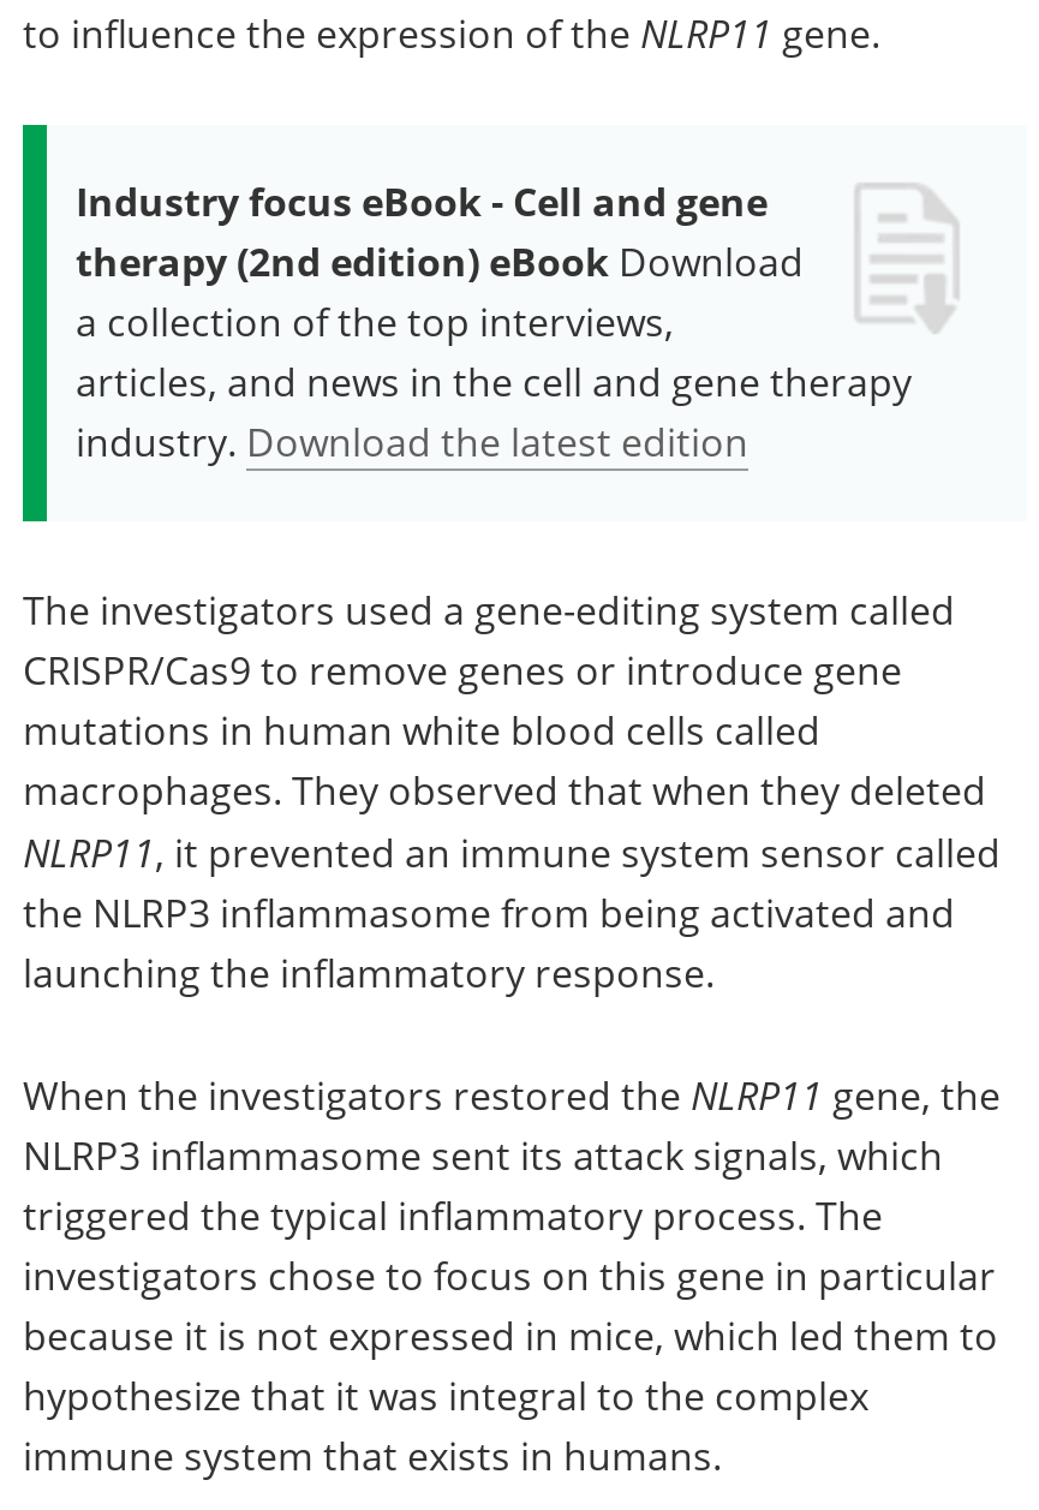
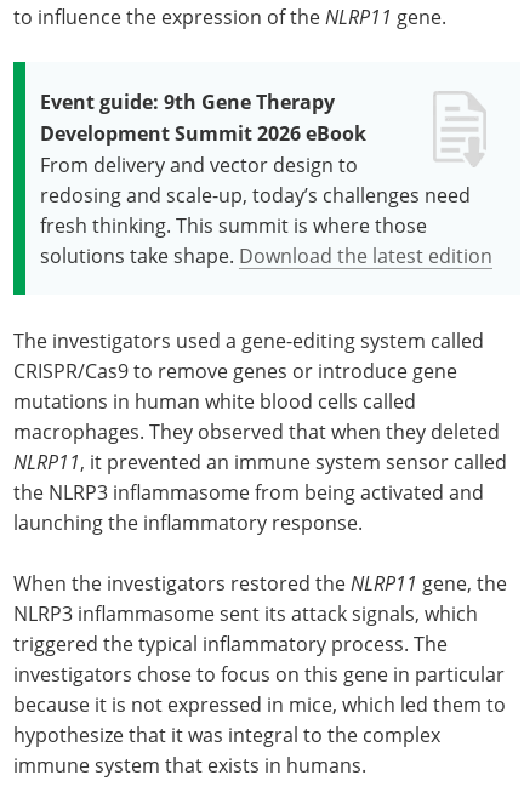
[76,175,912,468] Industry focus eBook - Cell and gene | therapy (2nd edition) eBook Download | a collection of the top interviews, | articles, and news in the cell and gene therapy | industry. Download the latest edition -> [40,88,492,268] Event guide: 9th Gene Therapy | Development Summit 2026 eBook | From delivery and vector design to | redosing and scale-up, today’s challenges need | fresh thinking. This summit is where those | solutions take shape. Download the latest edition

